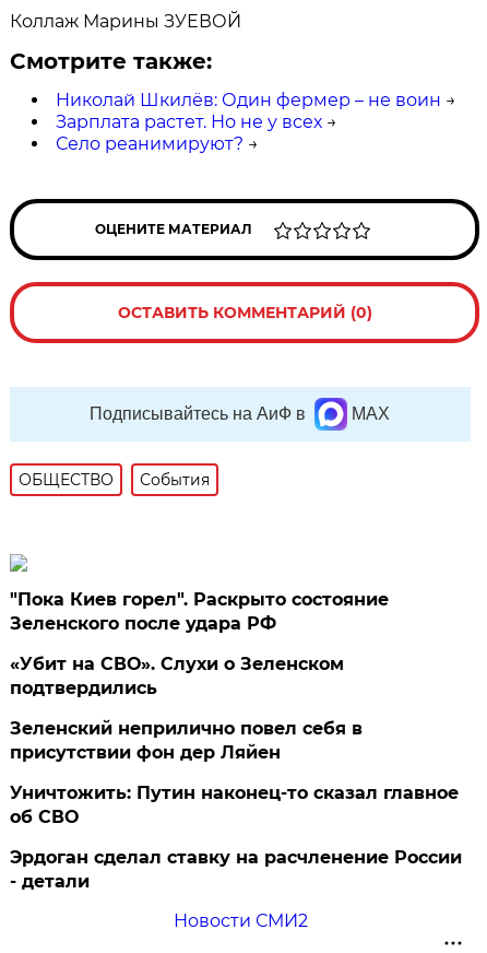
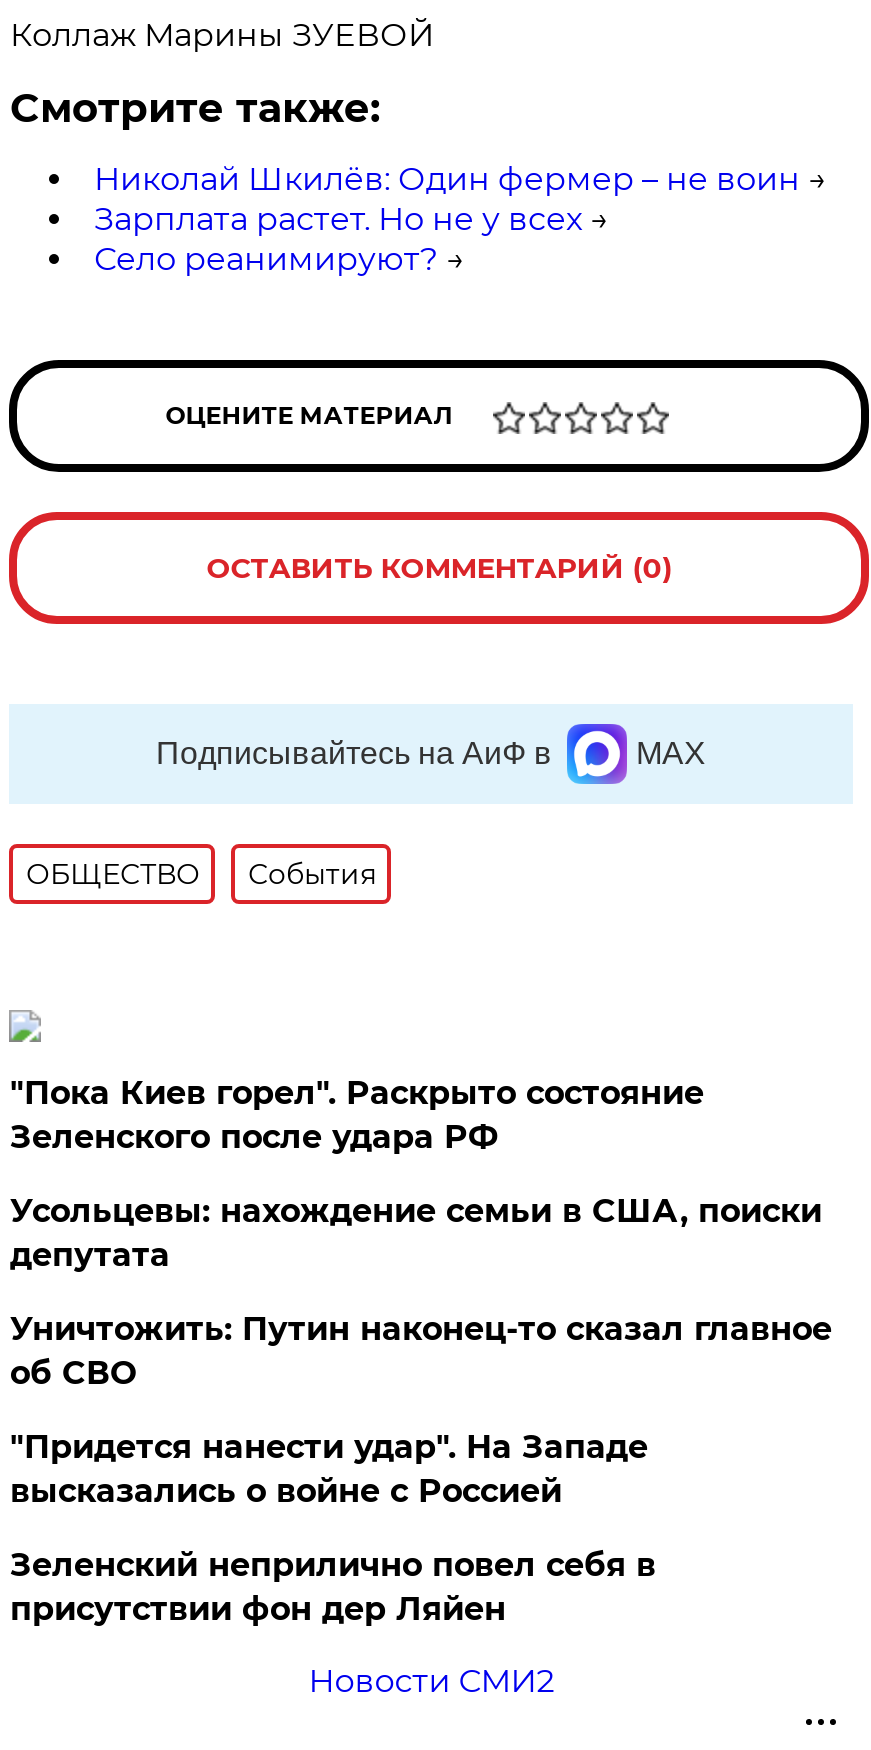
[10,654,344,698] «Убит на СВО». Слухи о Зеленском | подтвердились -> [10,1192,822,1510] Усольцевы: нахождение семьи в США, поиски | депутата | "Придется нанести удар". На Западе | высказались о войне с Россией
moved [10,718,363,763] -> [10,1546,656,1628]: Зеленский неприлично повел cебя в | присутствии фон дер Ляйен
moved [10,783,459,827] -> [10,1310,832,1392]: Уничтожить: Путин наконец-то сказал главное | об СВО
[10,847,462,892] Эрдоган сделал ставку на расчленение России | - детали -> none

